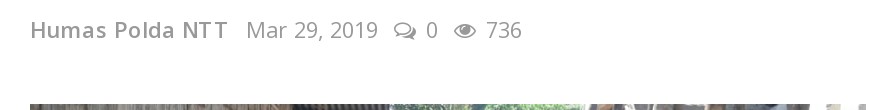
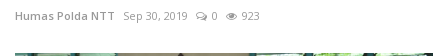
[30,14,378,44] Humas Polda NTT Mar 29, 2019 -> [15,8,188,23] Humas Polda NTT Sep 30, 2019
[486,14,522,44] 736 -> [242,8,260,23] 923

